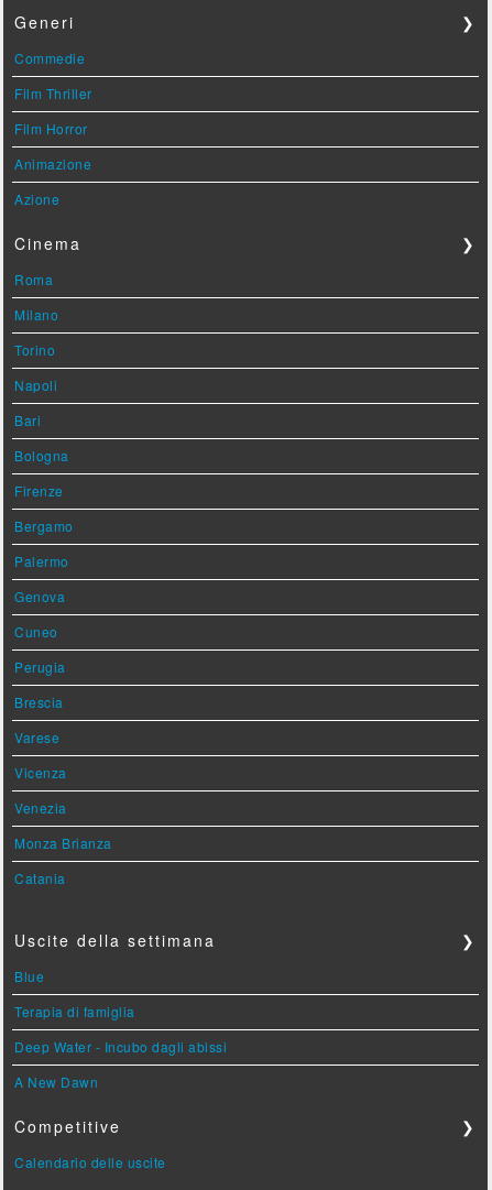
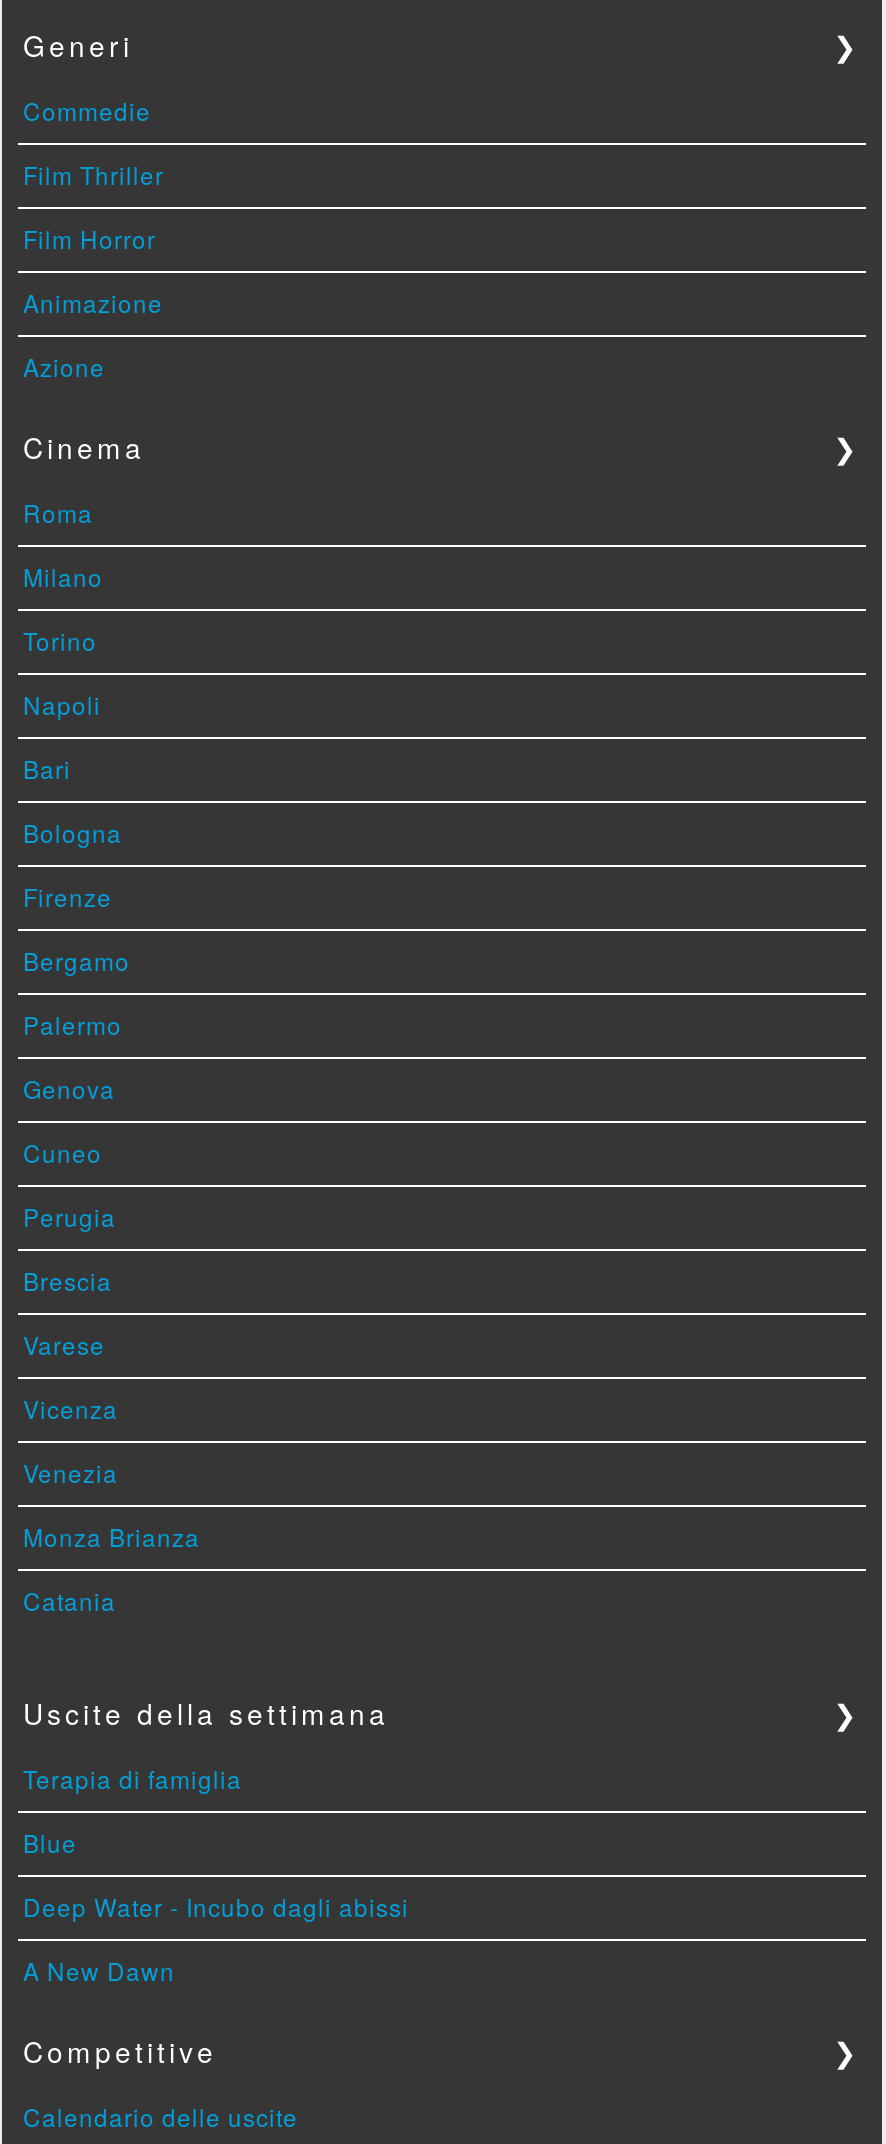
moved [15,966,45,985] -> [23,1824,77,1858]: Blue
moved [15,1001,135,1020] -> [23,1760,242,1794]: Terapia di famiglia

